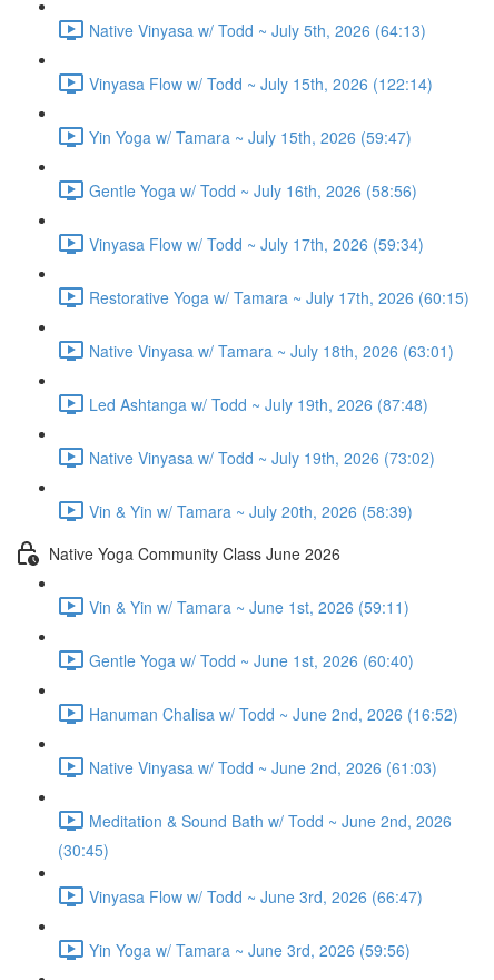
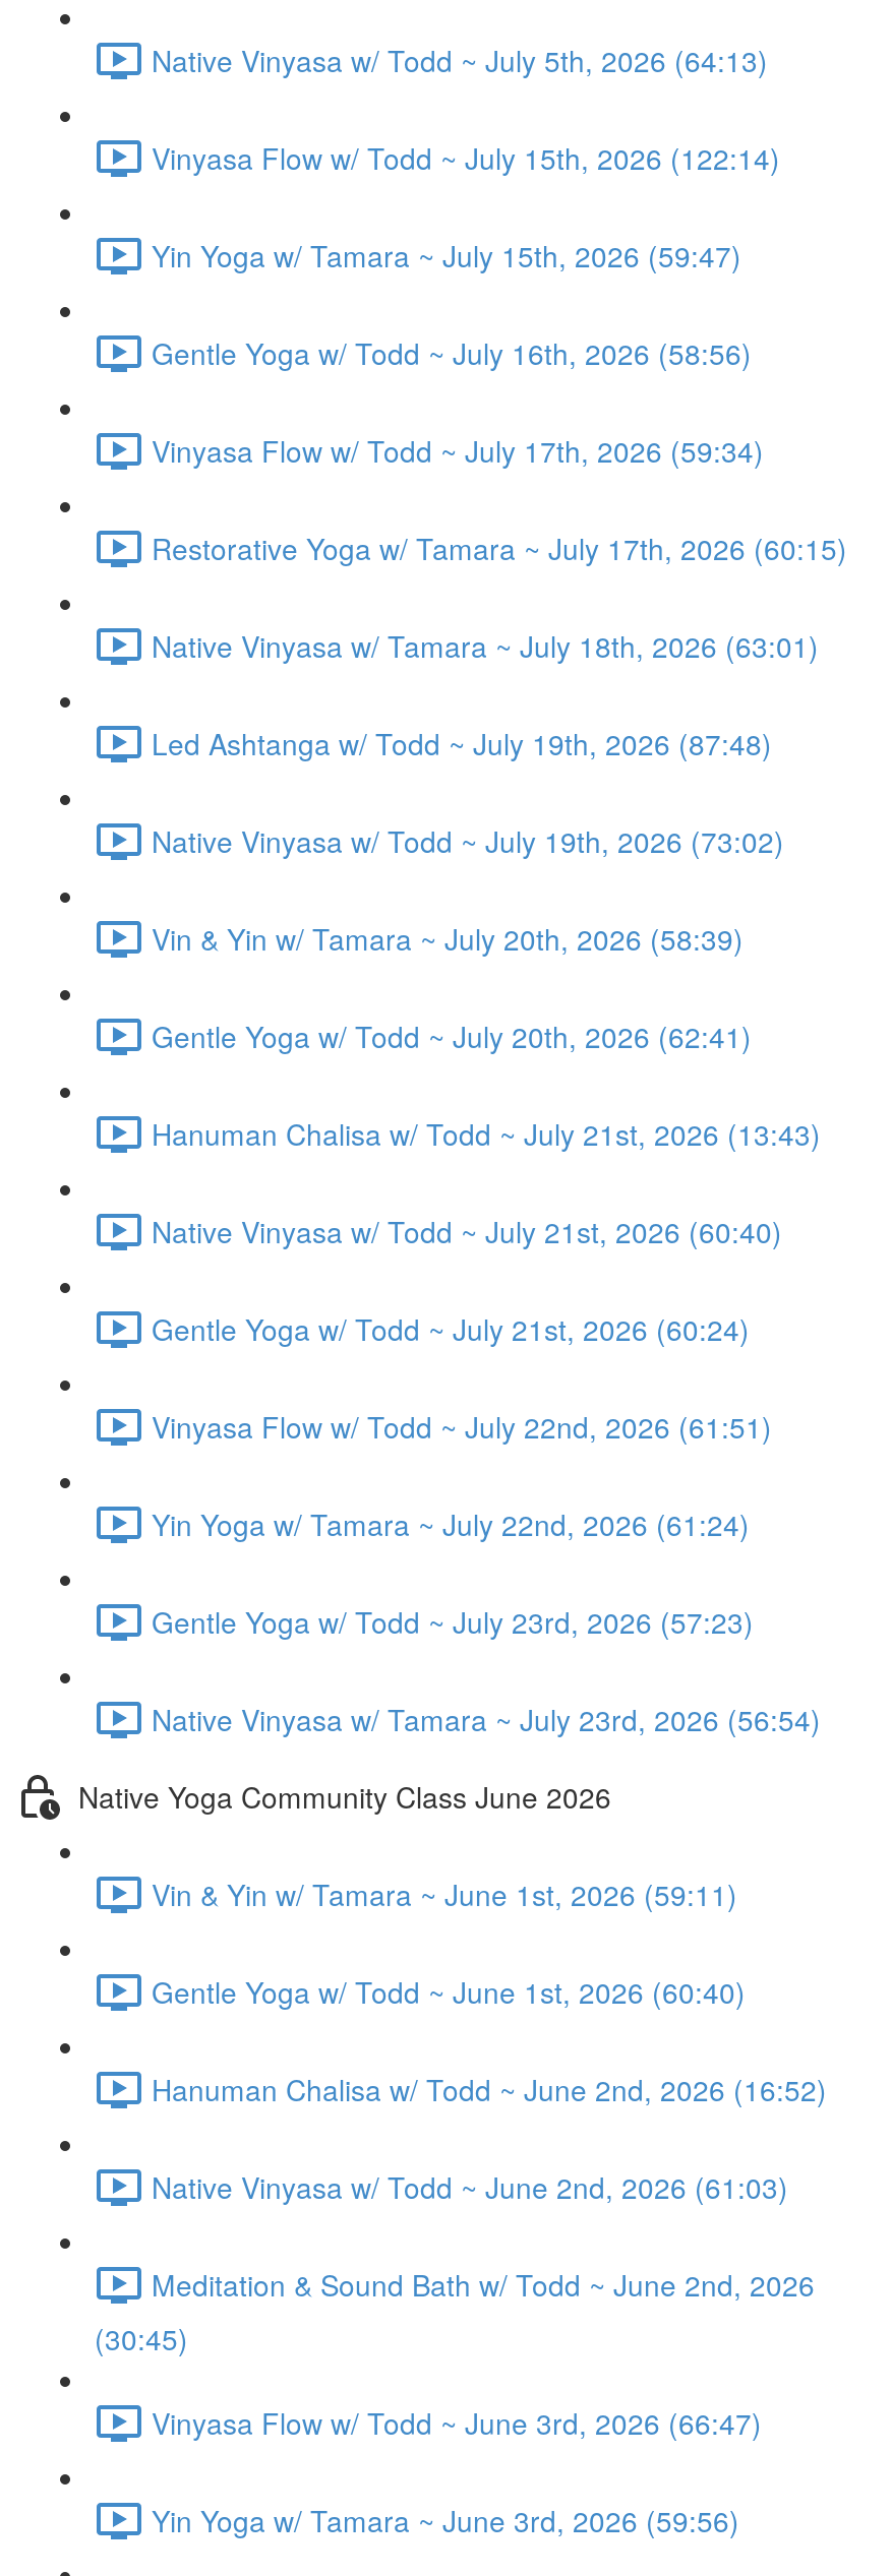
none -> [152,1016,821,1740] Gentle Yoga w/ Todd ~ July 20th, 2026 (62:41) | Hanuman Chalisa w/ Todd ~ July 21st, 2026 (13:43) | Native Vinyasa w/ Todd ~ July 21st, 2026 (60:40) | Gentle Yoga w/ Todd ~ July 21st, 2026 (60:24) | Vinyasa Flow w/ Todd ~ July 22nd, 2026 (61:51) | Yin Yoga w/ Tamara ~ July 22nd, 2026 (61:24) | Gentle Yoga w/ Todd ~ July 23rd, 2026 (57:23) | Native Vinyasa w/ Tamara ~ July 23rd, 2026 (56:54)

